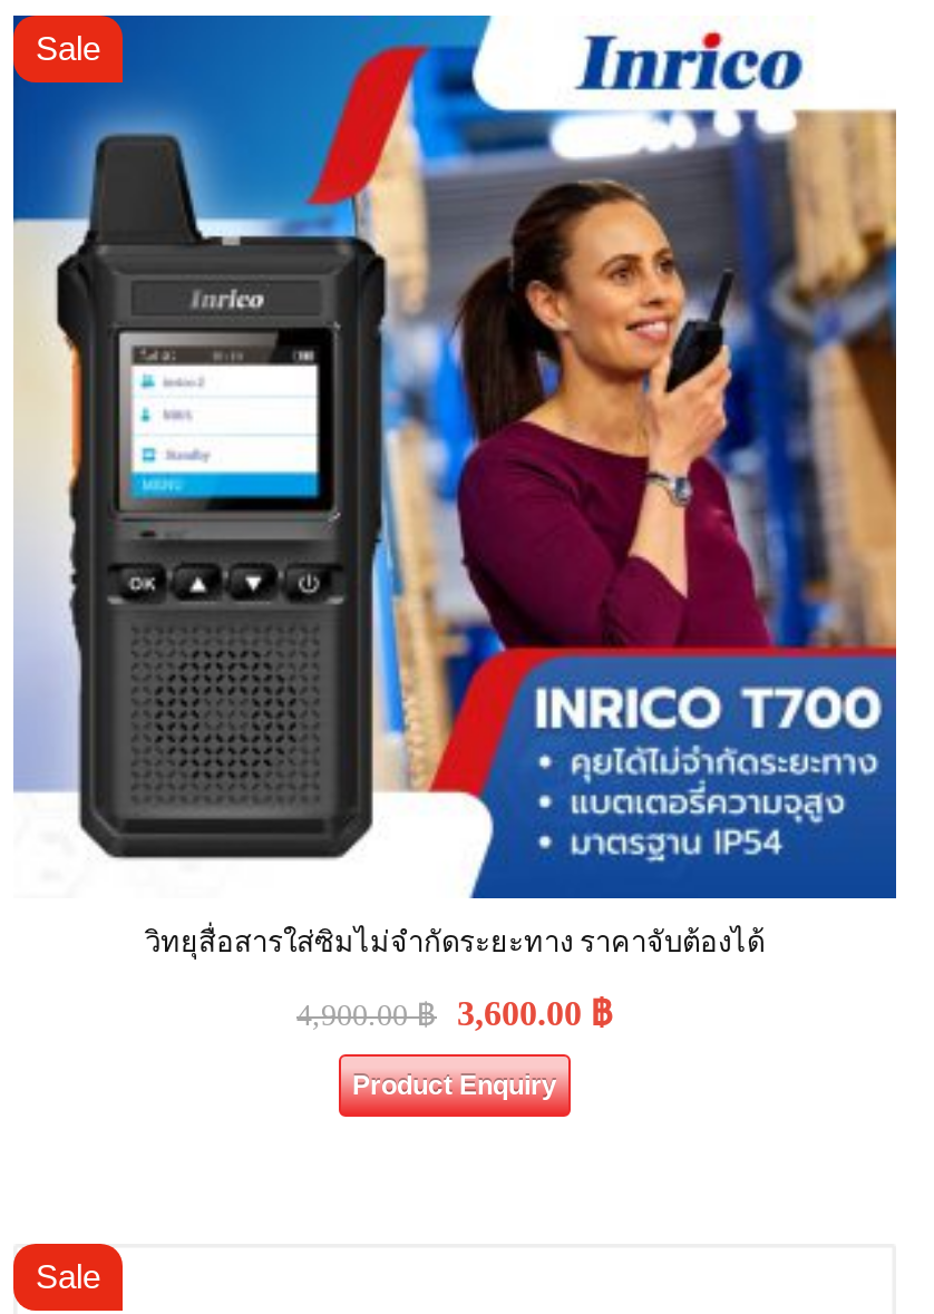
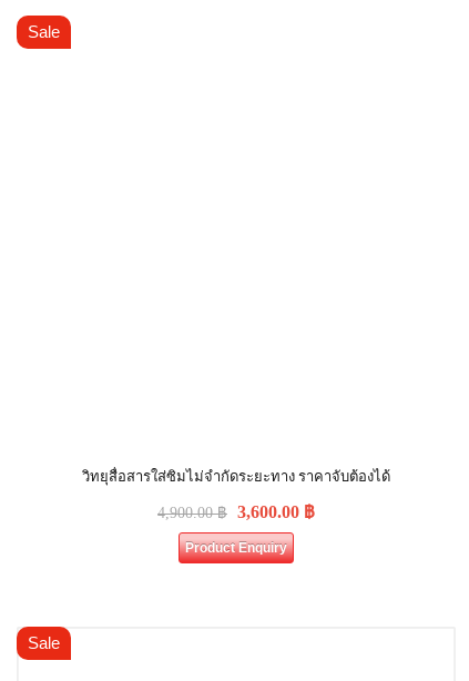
[11,13,898,901] [image] -> none

